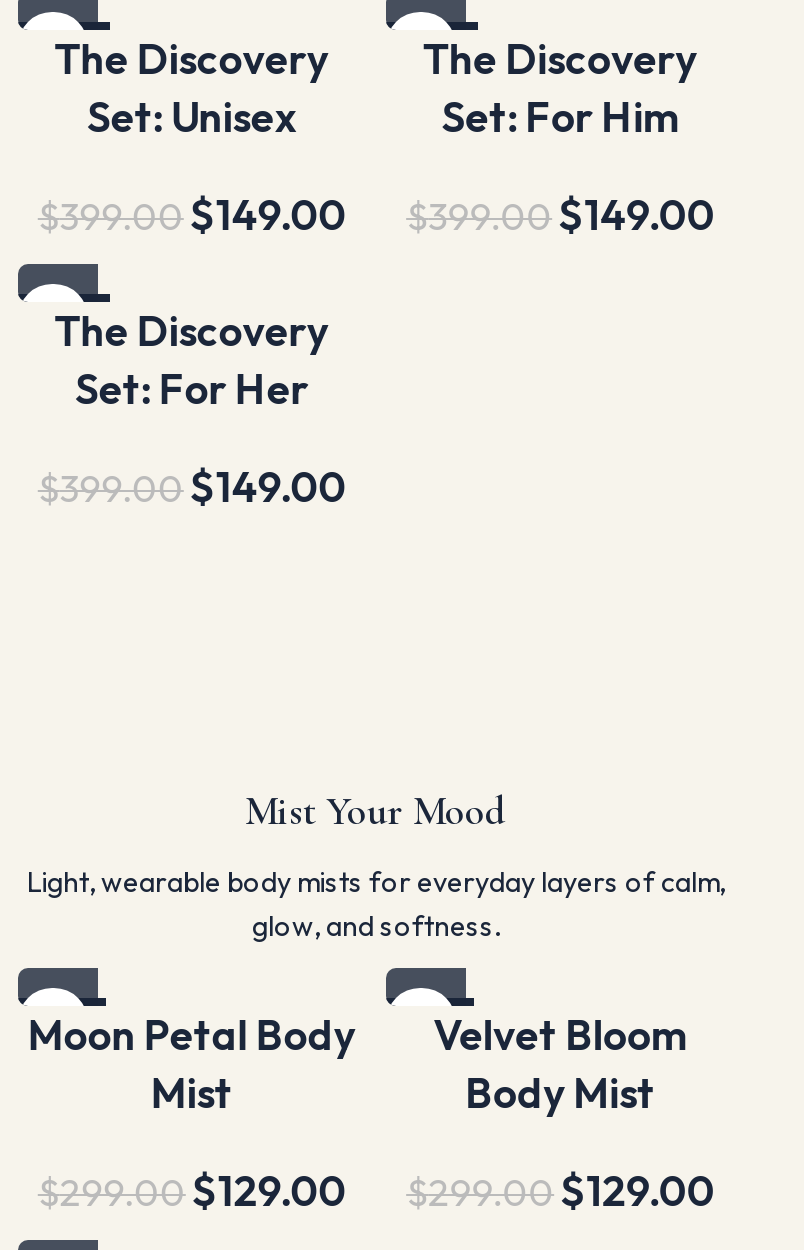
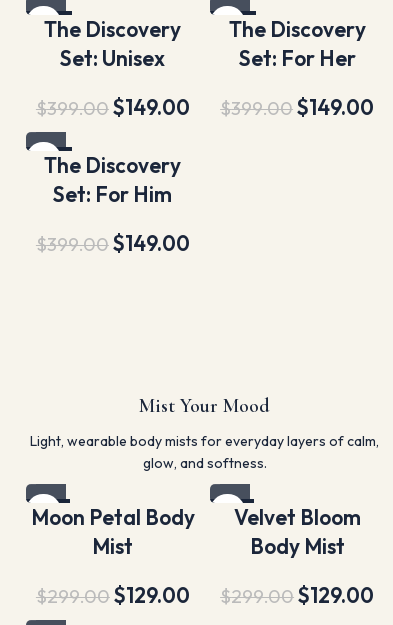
moved [441,90,679,142] -> [53,181,172,207]: Set: For Him
moved [75,362,309,414] -> [239,45,356,71]: Set: For Her

